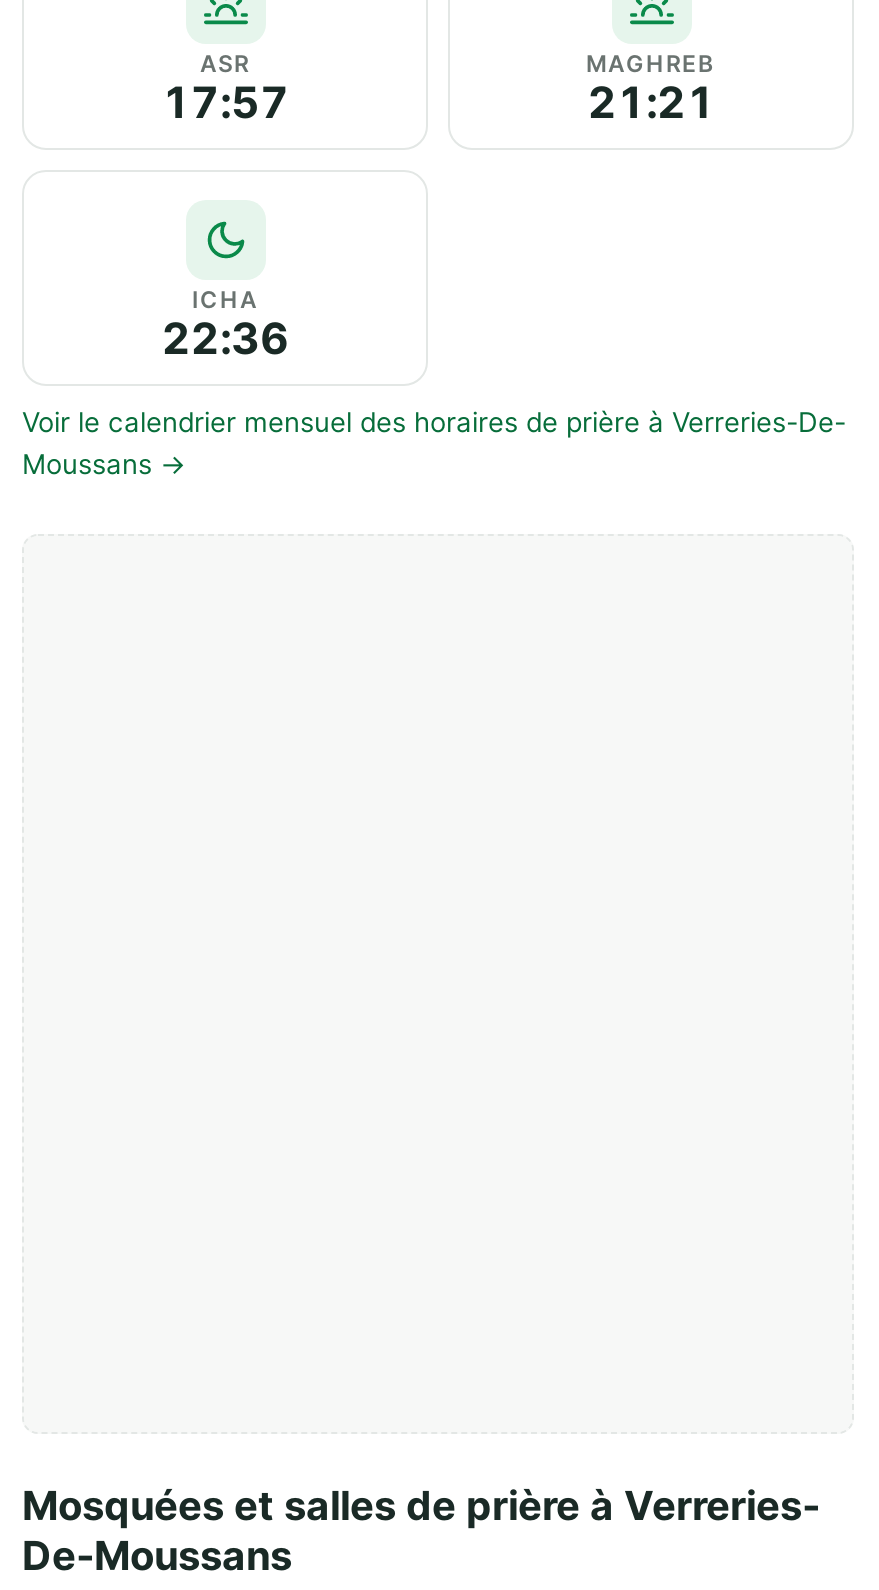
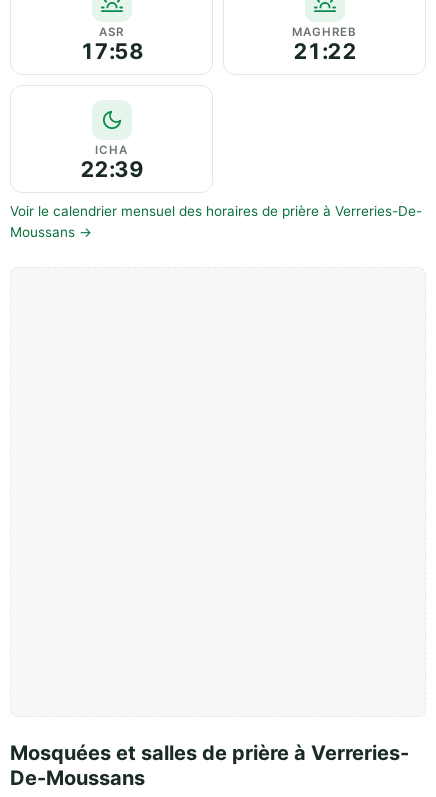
[161,75,289,127] 17:57 -> [80,37,143,63] 17:58
[587,75,715,127] 21:21 -> [293,37,356,63] 21:22
[161,311,289,363] 22:36 -> [80,155,143,181] 22:39

